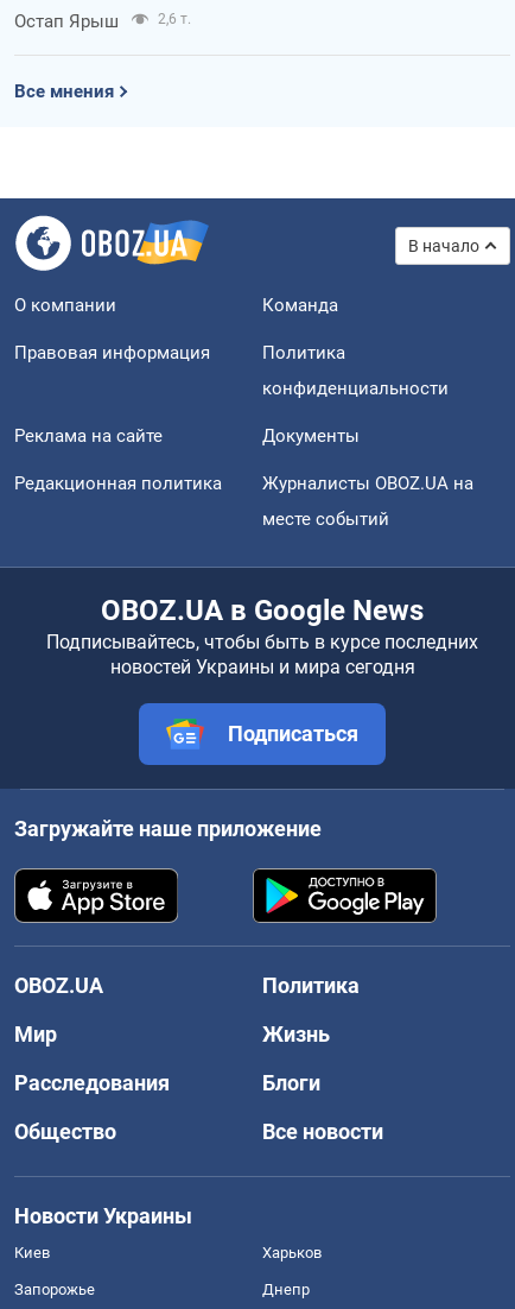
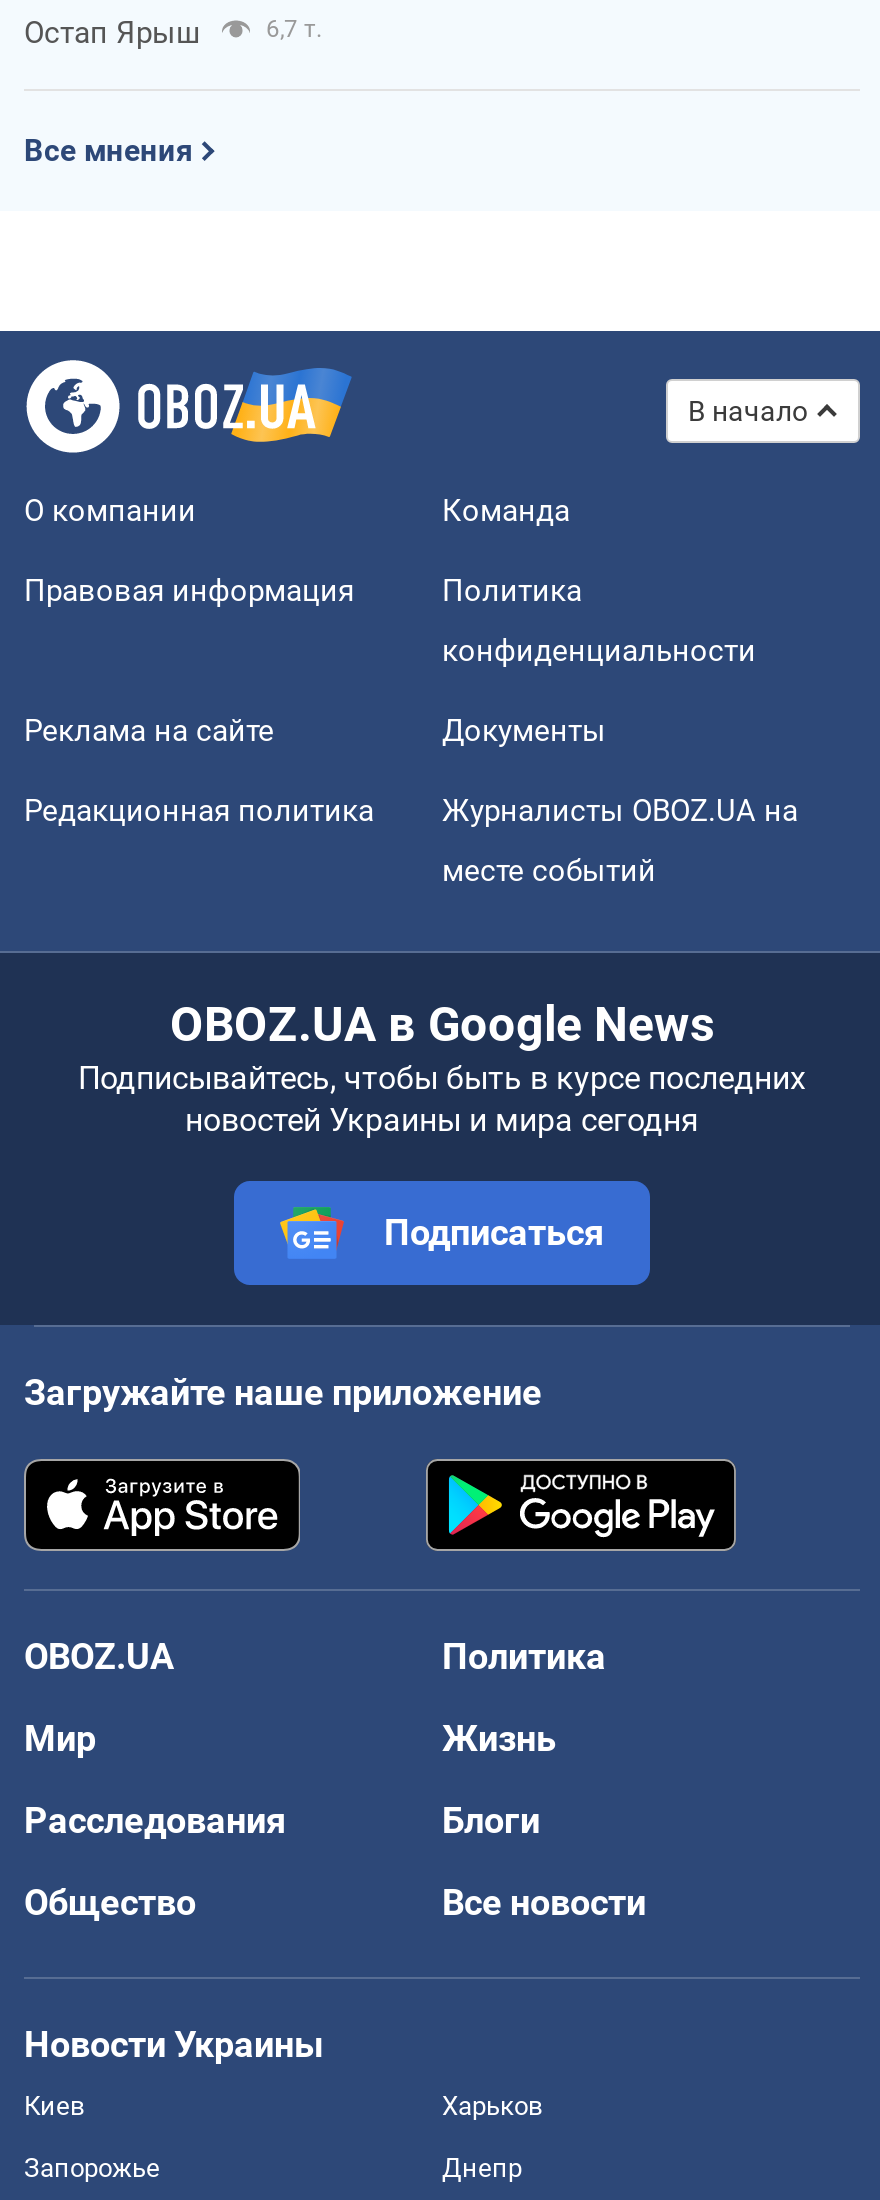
[158,10,191,27] 2,6 т. -> [266,14,322,42] 6,7 т.

